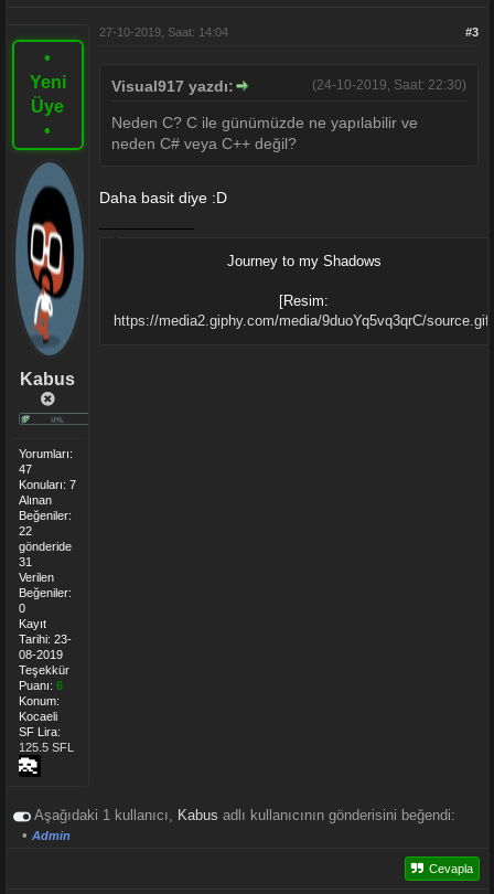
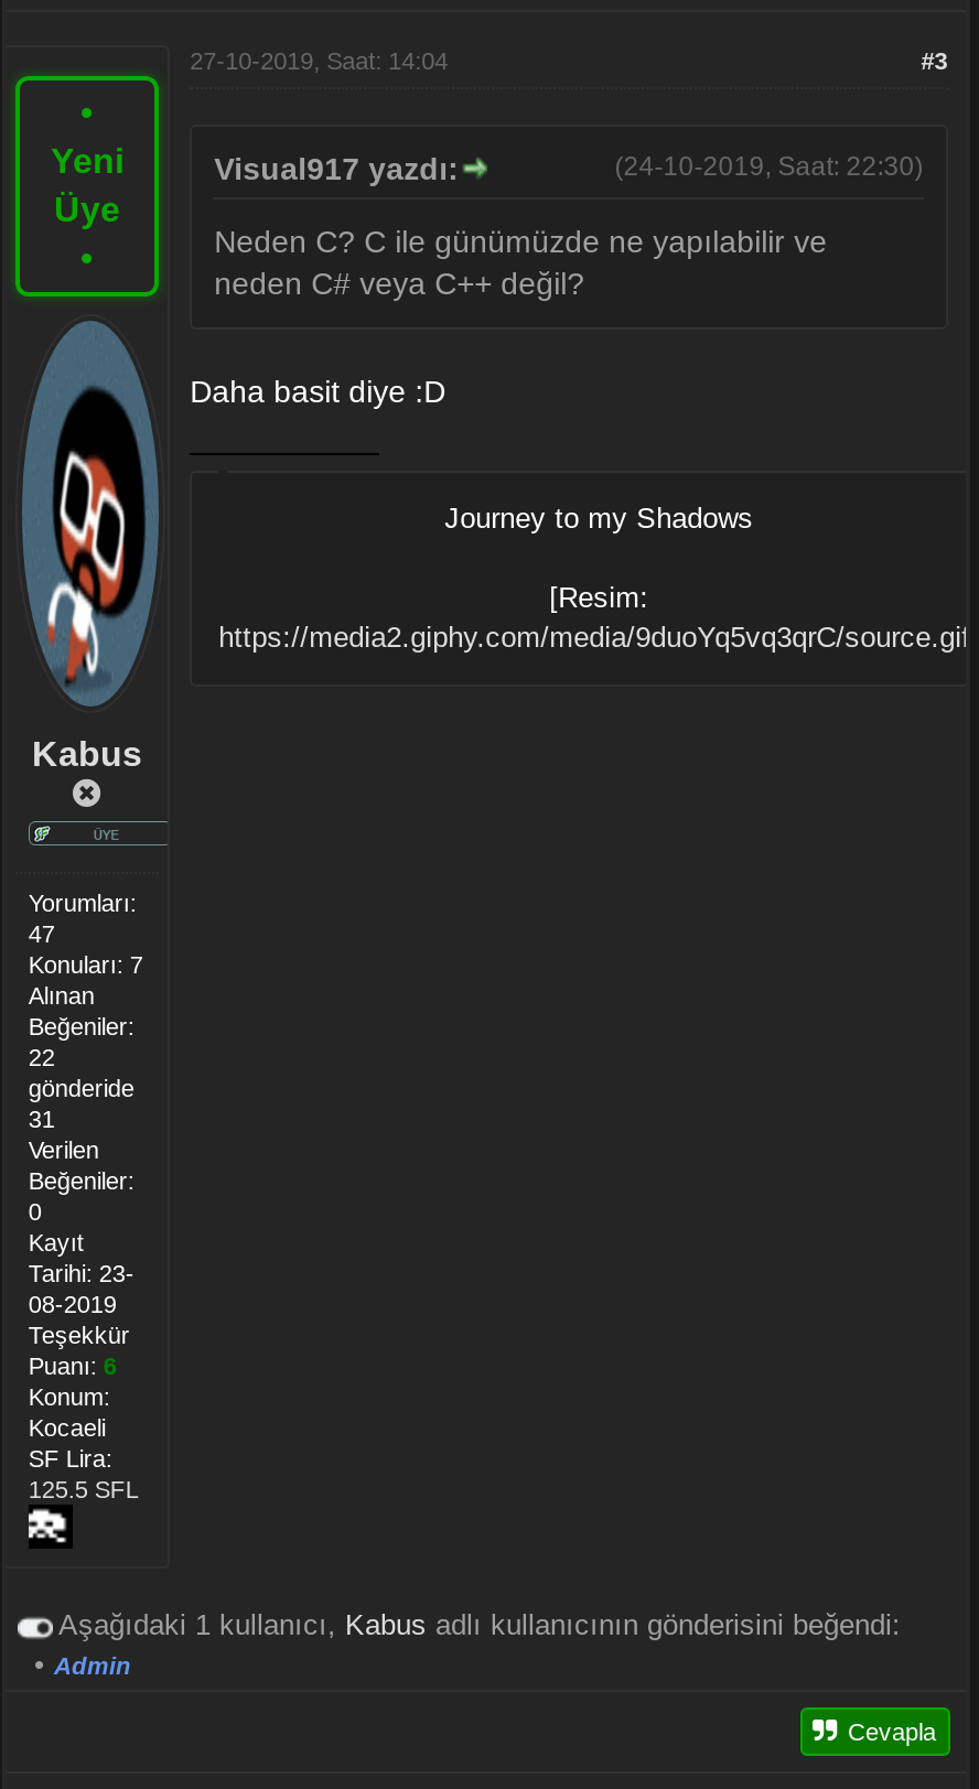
[26,184,77,344] [image] -> [44,369,148,687] [image]

